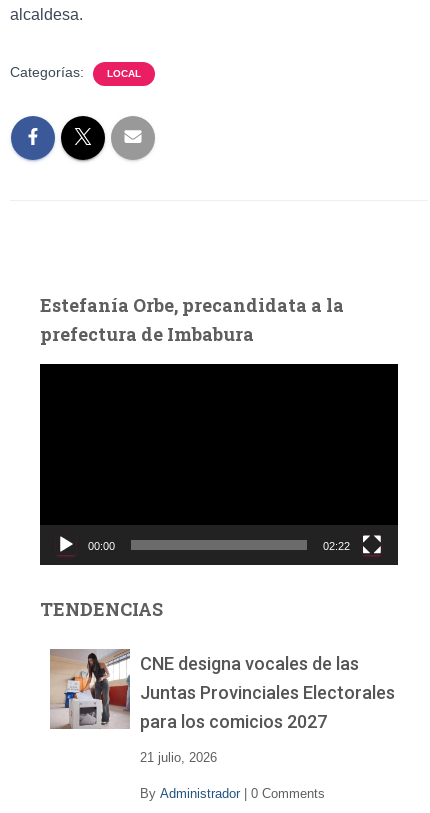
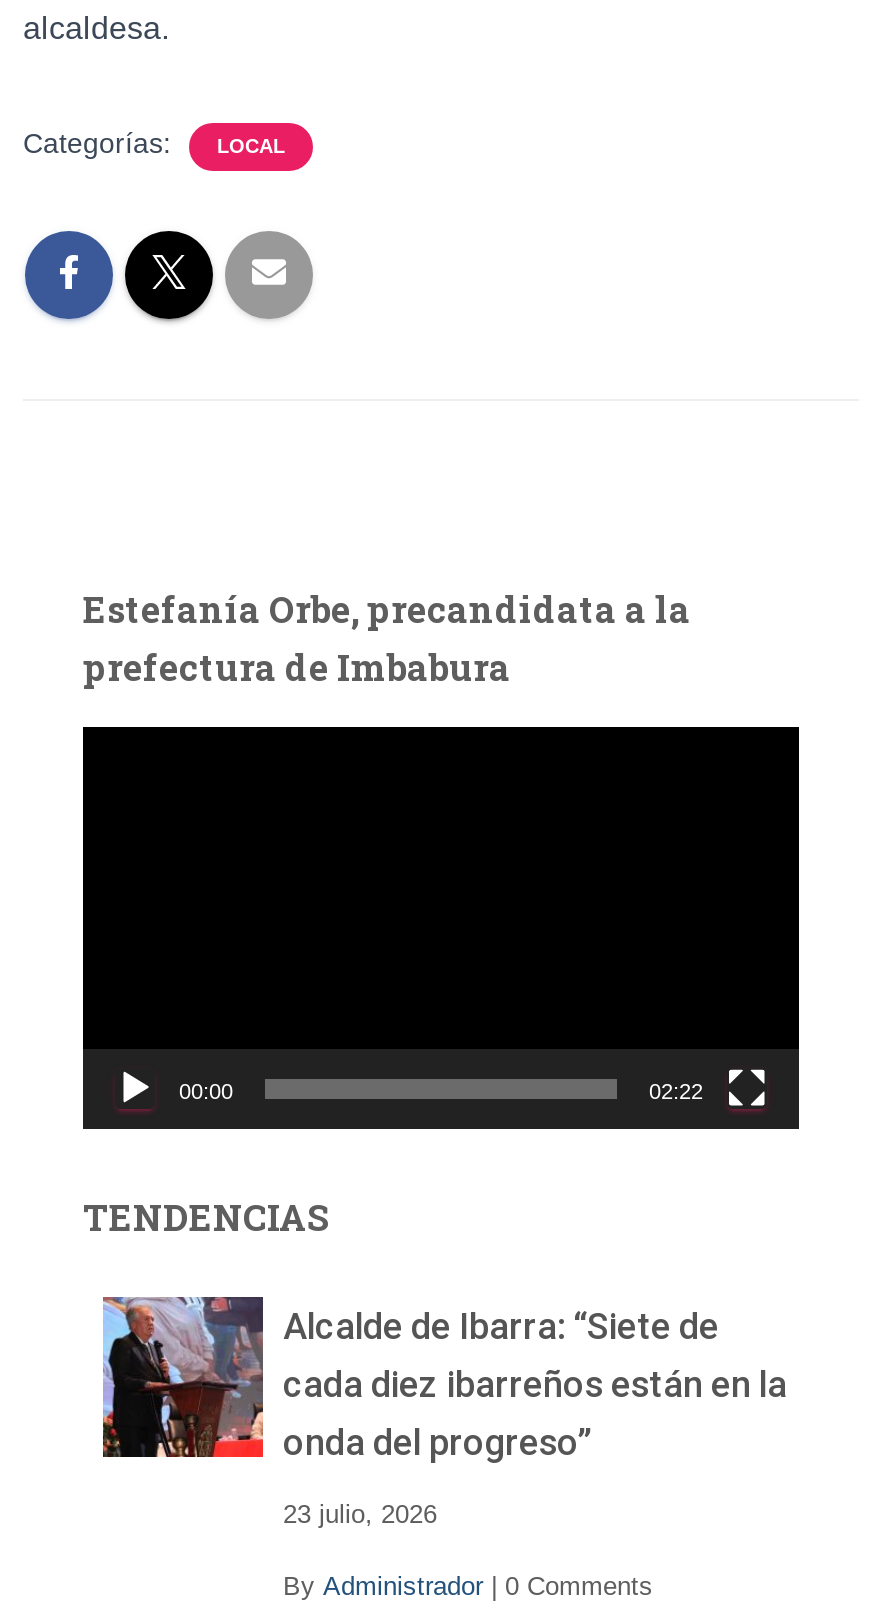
[49,649,395,732] [image] | CNE designa vocales de las | Juntas Provinciales Electorales | para los comicios 2027 -> [103,1297,787,1464] [image] | Alcalde de Ibarra: “Siete de | cada diez ibarreños están en la | onda del progreso”
[140,750,217,765] 21 julio, 2026 -> [283,1500,437,1530] 23 julio, 2026

